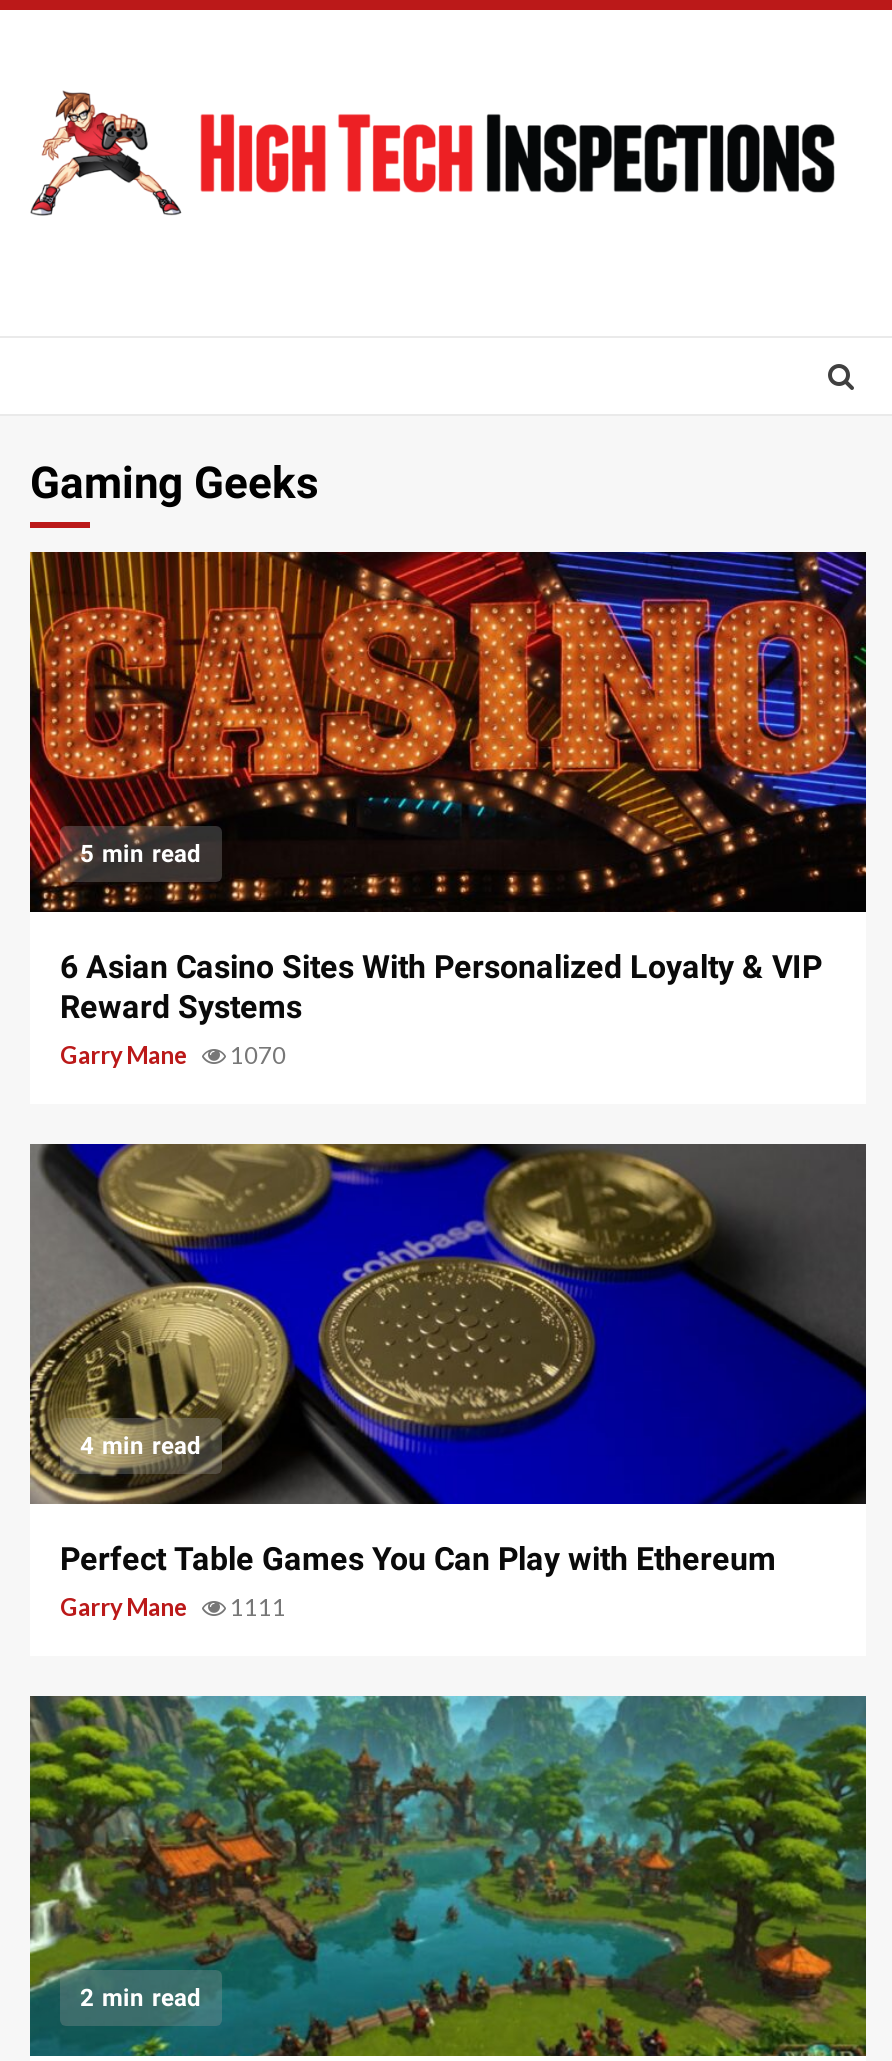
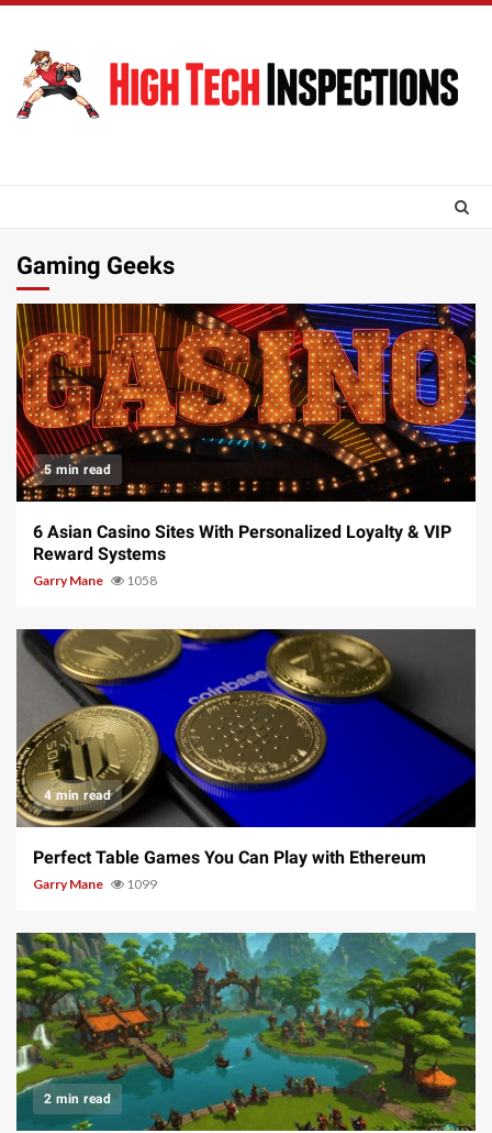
[60,1040,286,1070] Garry Mane 1070 -> [33,572,157,588] Garry Mane 1058
[60,1592,286,1622] Garry Mane 1111 -> [33,875,157,892] Garry Mane 1099

